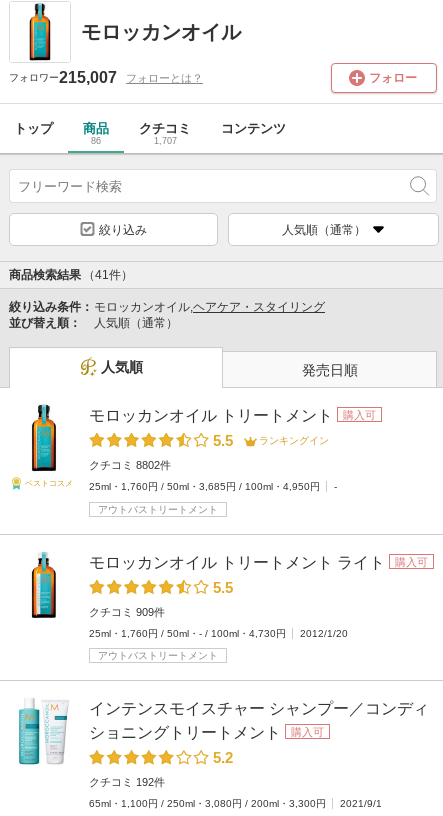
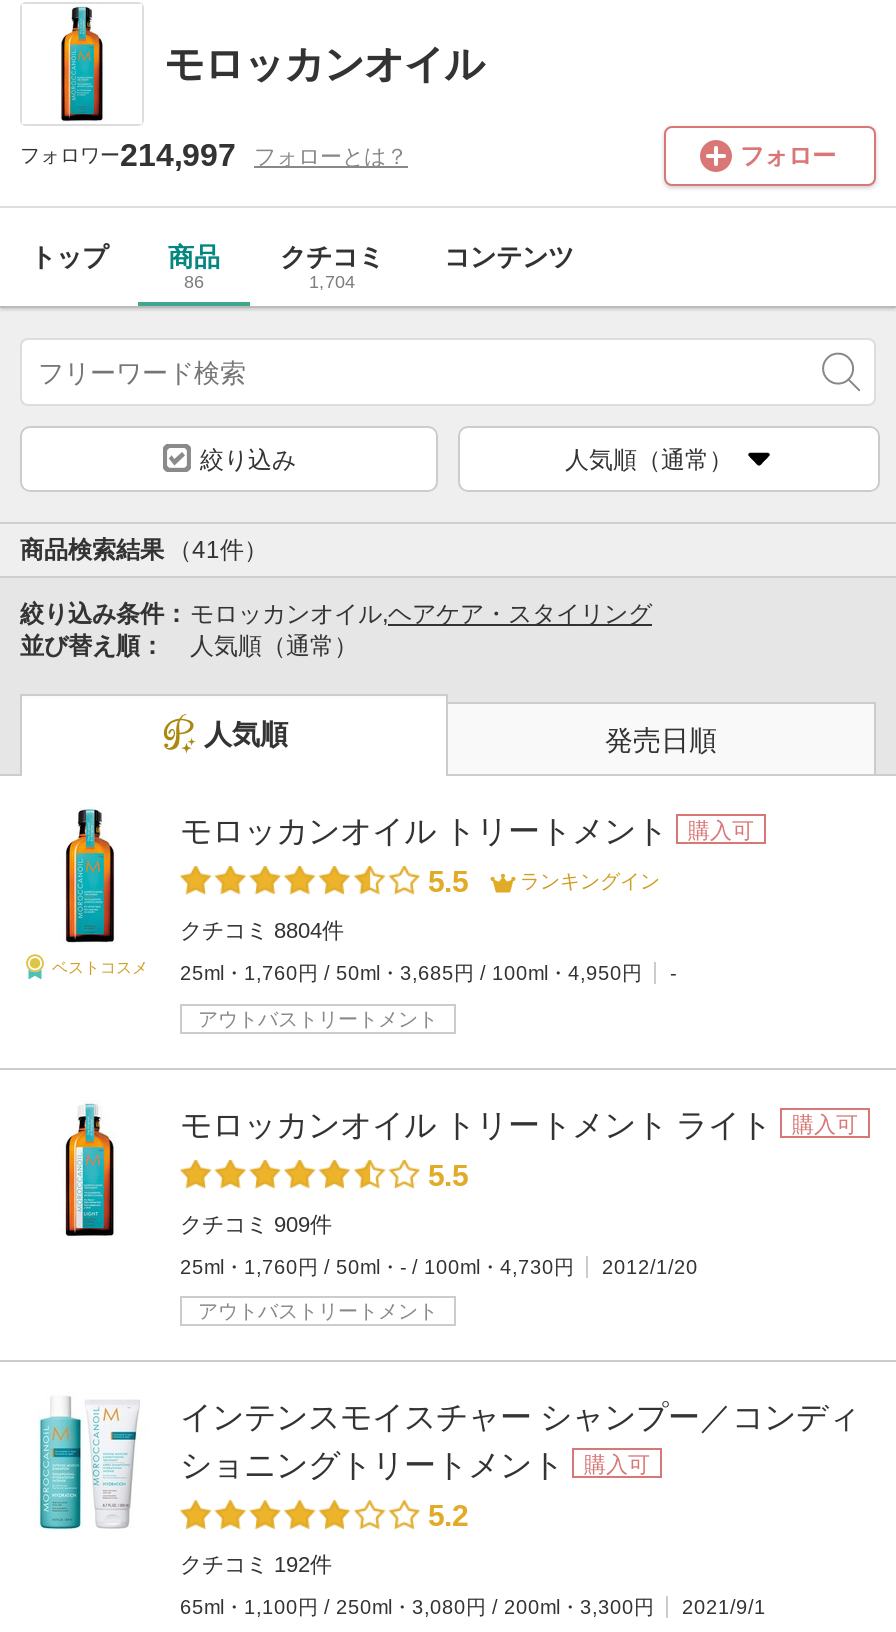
[9,69,203,86] フォロワー215,007 フォローとは？ -> [20,138,408,172] フォロワー214,997 フォローとは？
[153,136,176,146] 1,707 -> [309,272,355,292] 1,704
[89,459,171,471] クチコミ 8802件 -> [180,918,344,942] クチコミ 8804件

